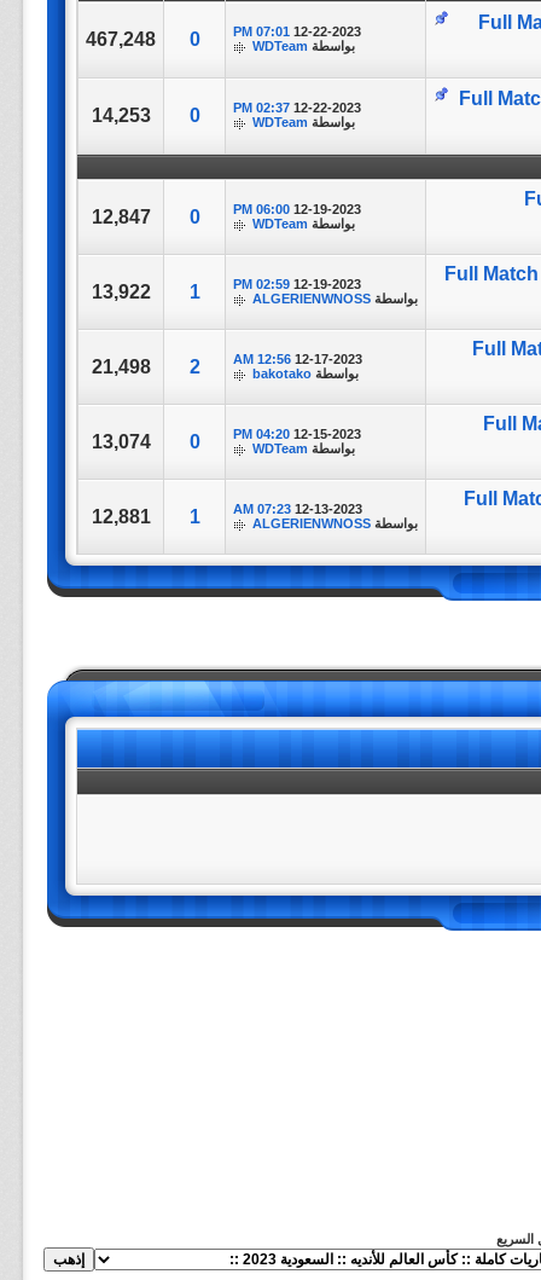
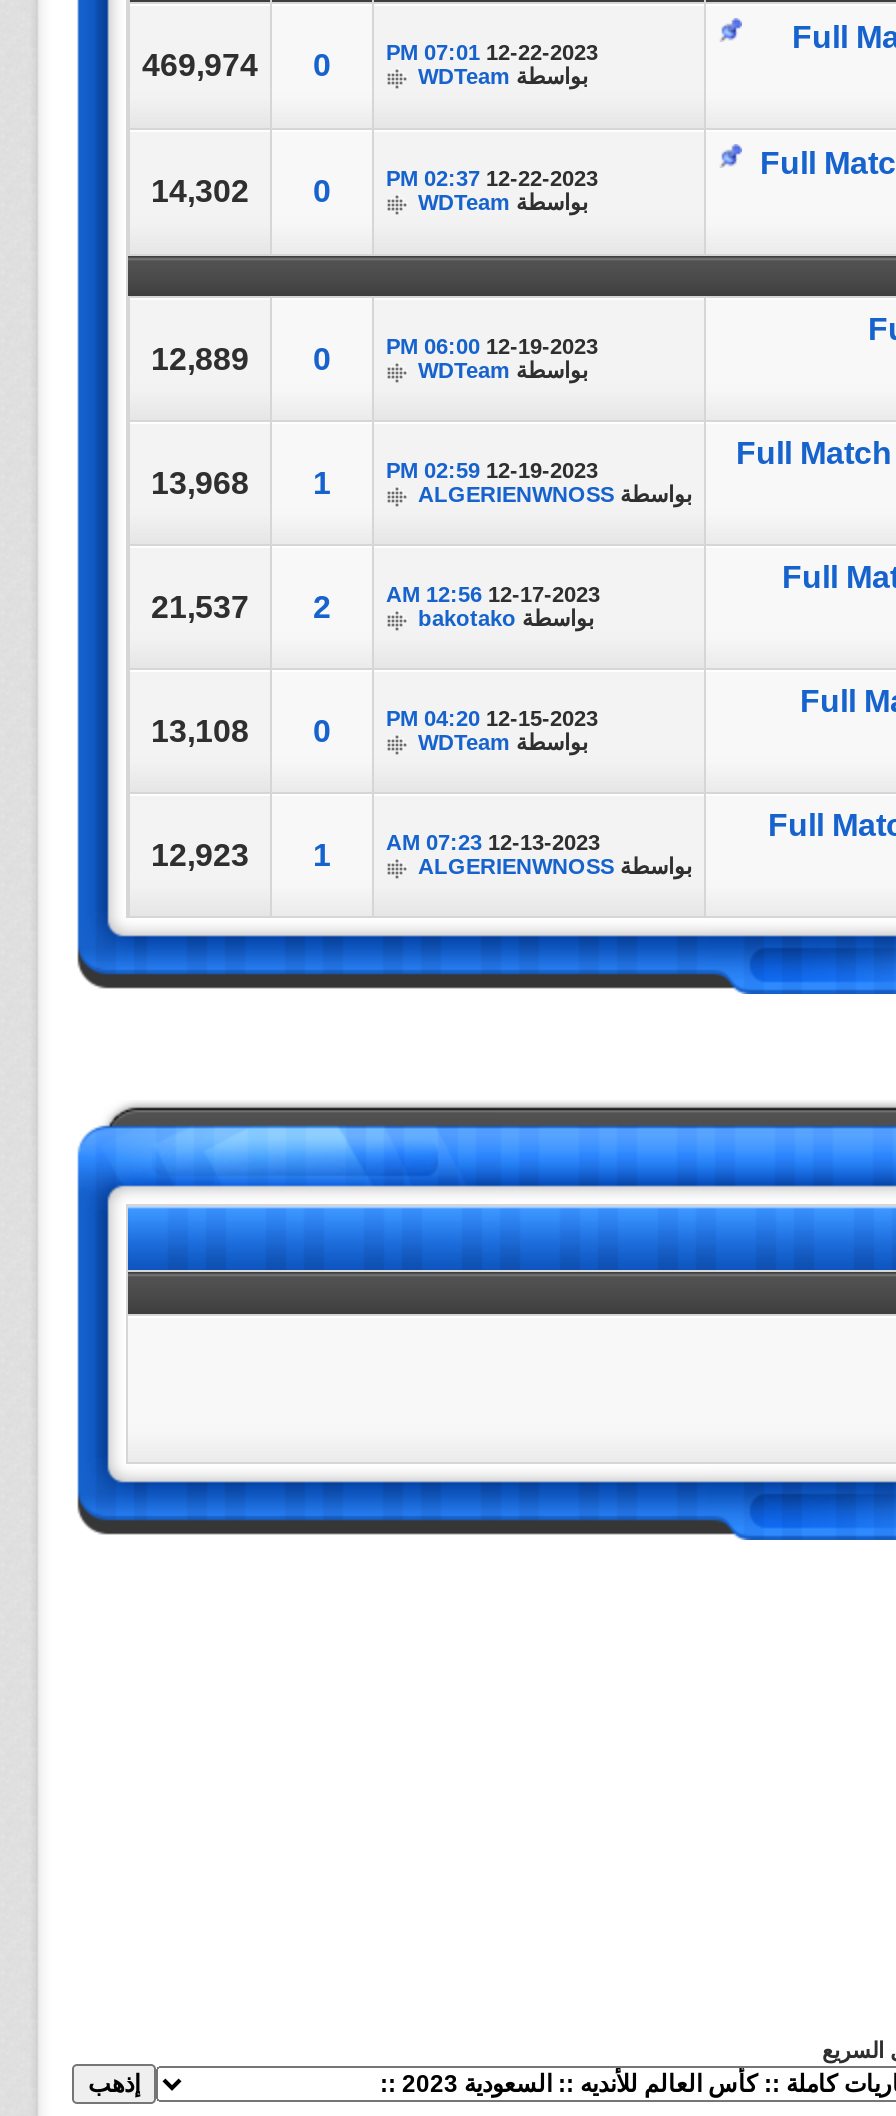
[86,29,200,50] 467,248 0 -> [142,48,331,82] 469,974 0
[91,105,200,126] 14,253 0 -> [151,174,331,208] 14,302 0
[91,207,200,227] 12,847 0 -> [151,342,331,376] 12,889 0
[91,282,200,302] 13,922 1 -> [151,466,331,500] 13,968 1
[91,357,200,377] 21,498 2 -> [151,590,331,624] 21,537 2
[91,432,200,452] 13,074 0 -> [151,714,331,748] 13,108 0
[91,506,200,527] 12,881 1 -> [151,838,331,872] 12,923 1

